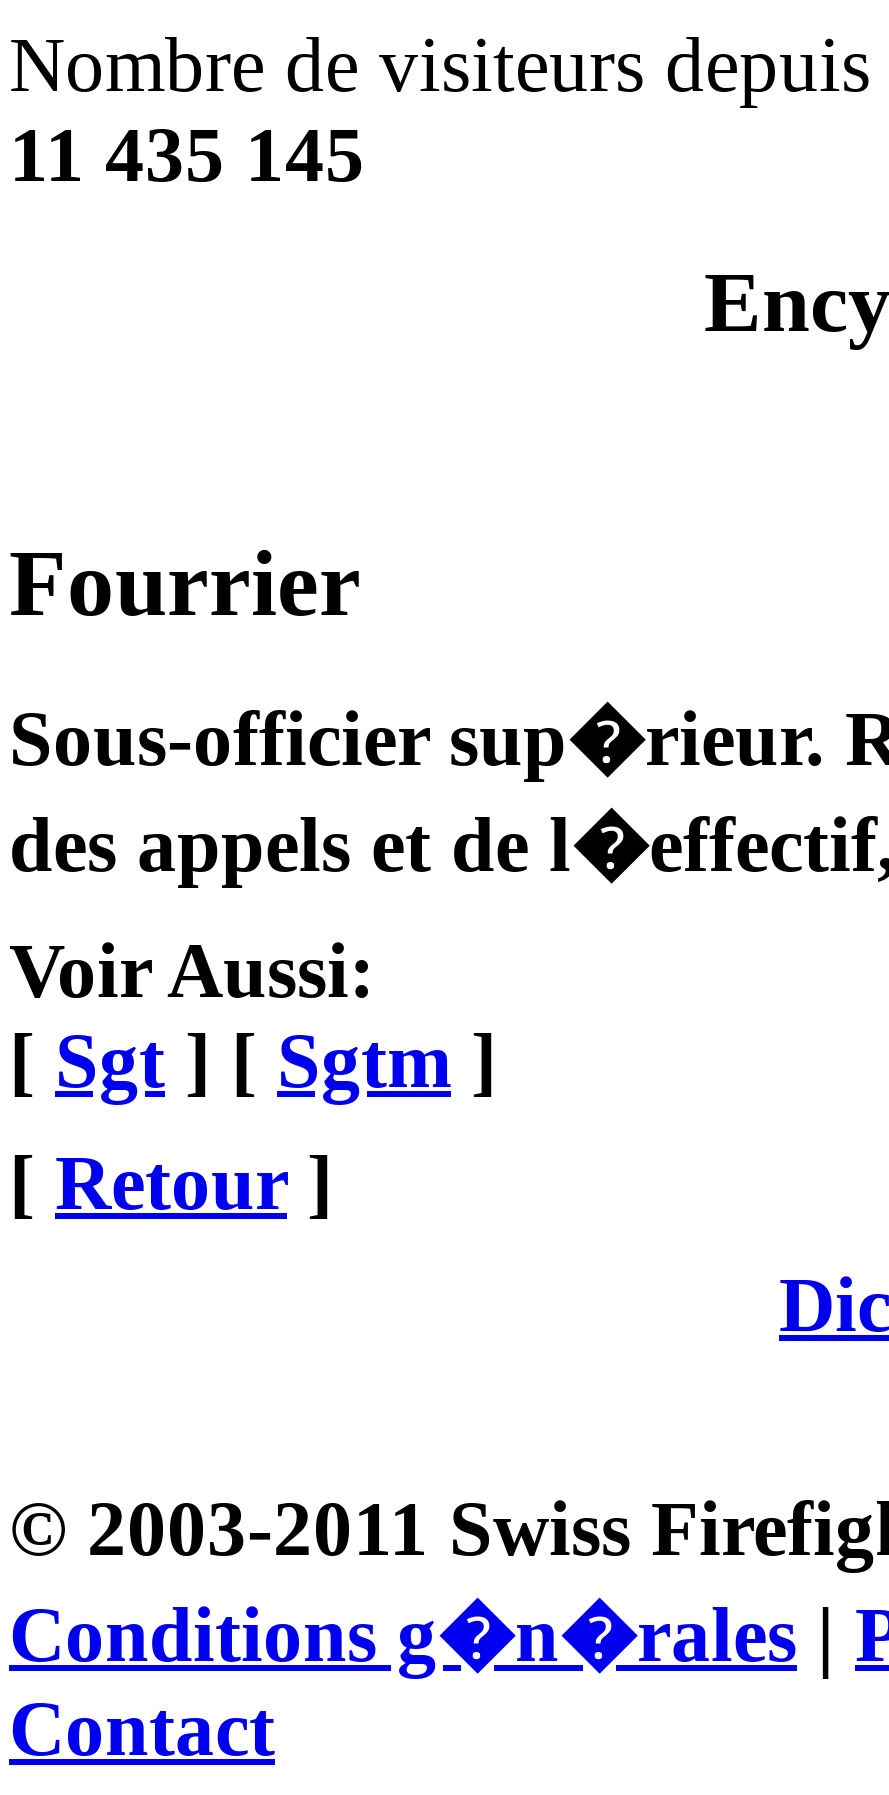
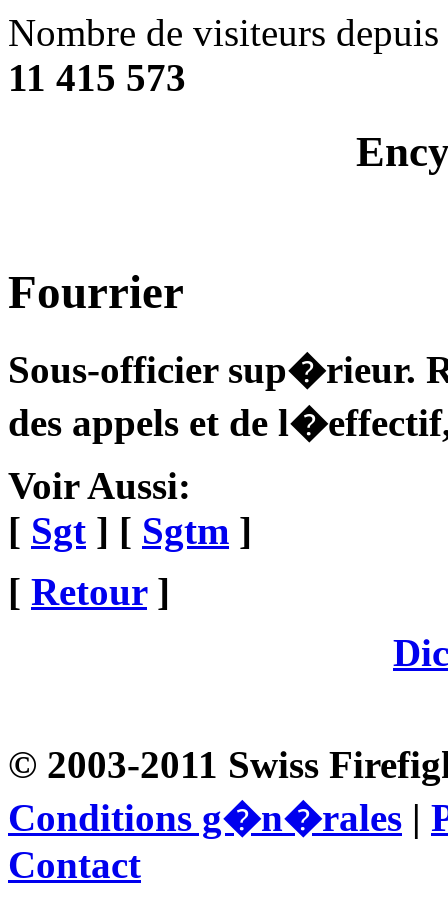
[9,111,365,197] 11 435 145 -> [8,56,186,99] 11 415 573

